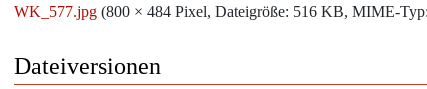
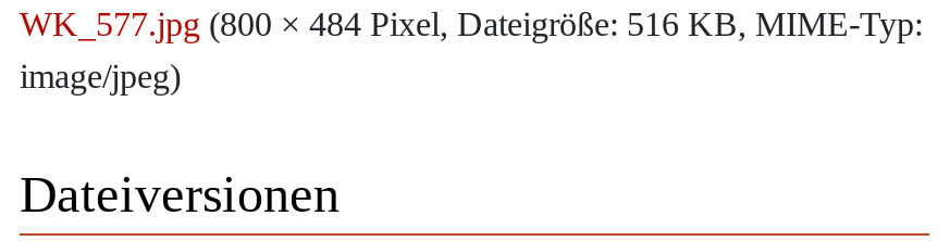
none -> [20,59,181,96] image/jpeg)

